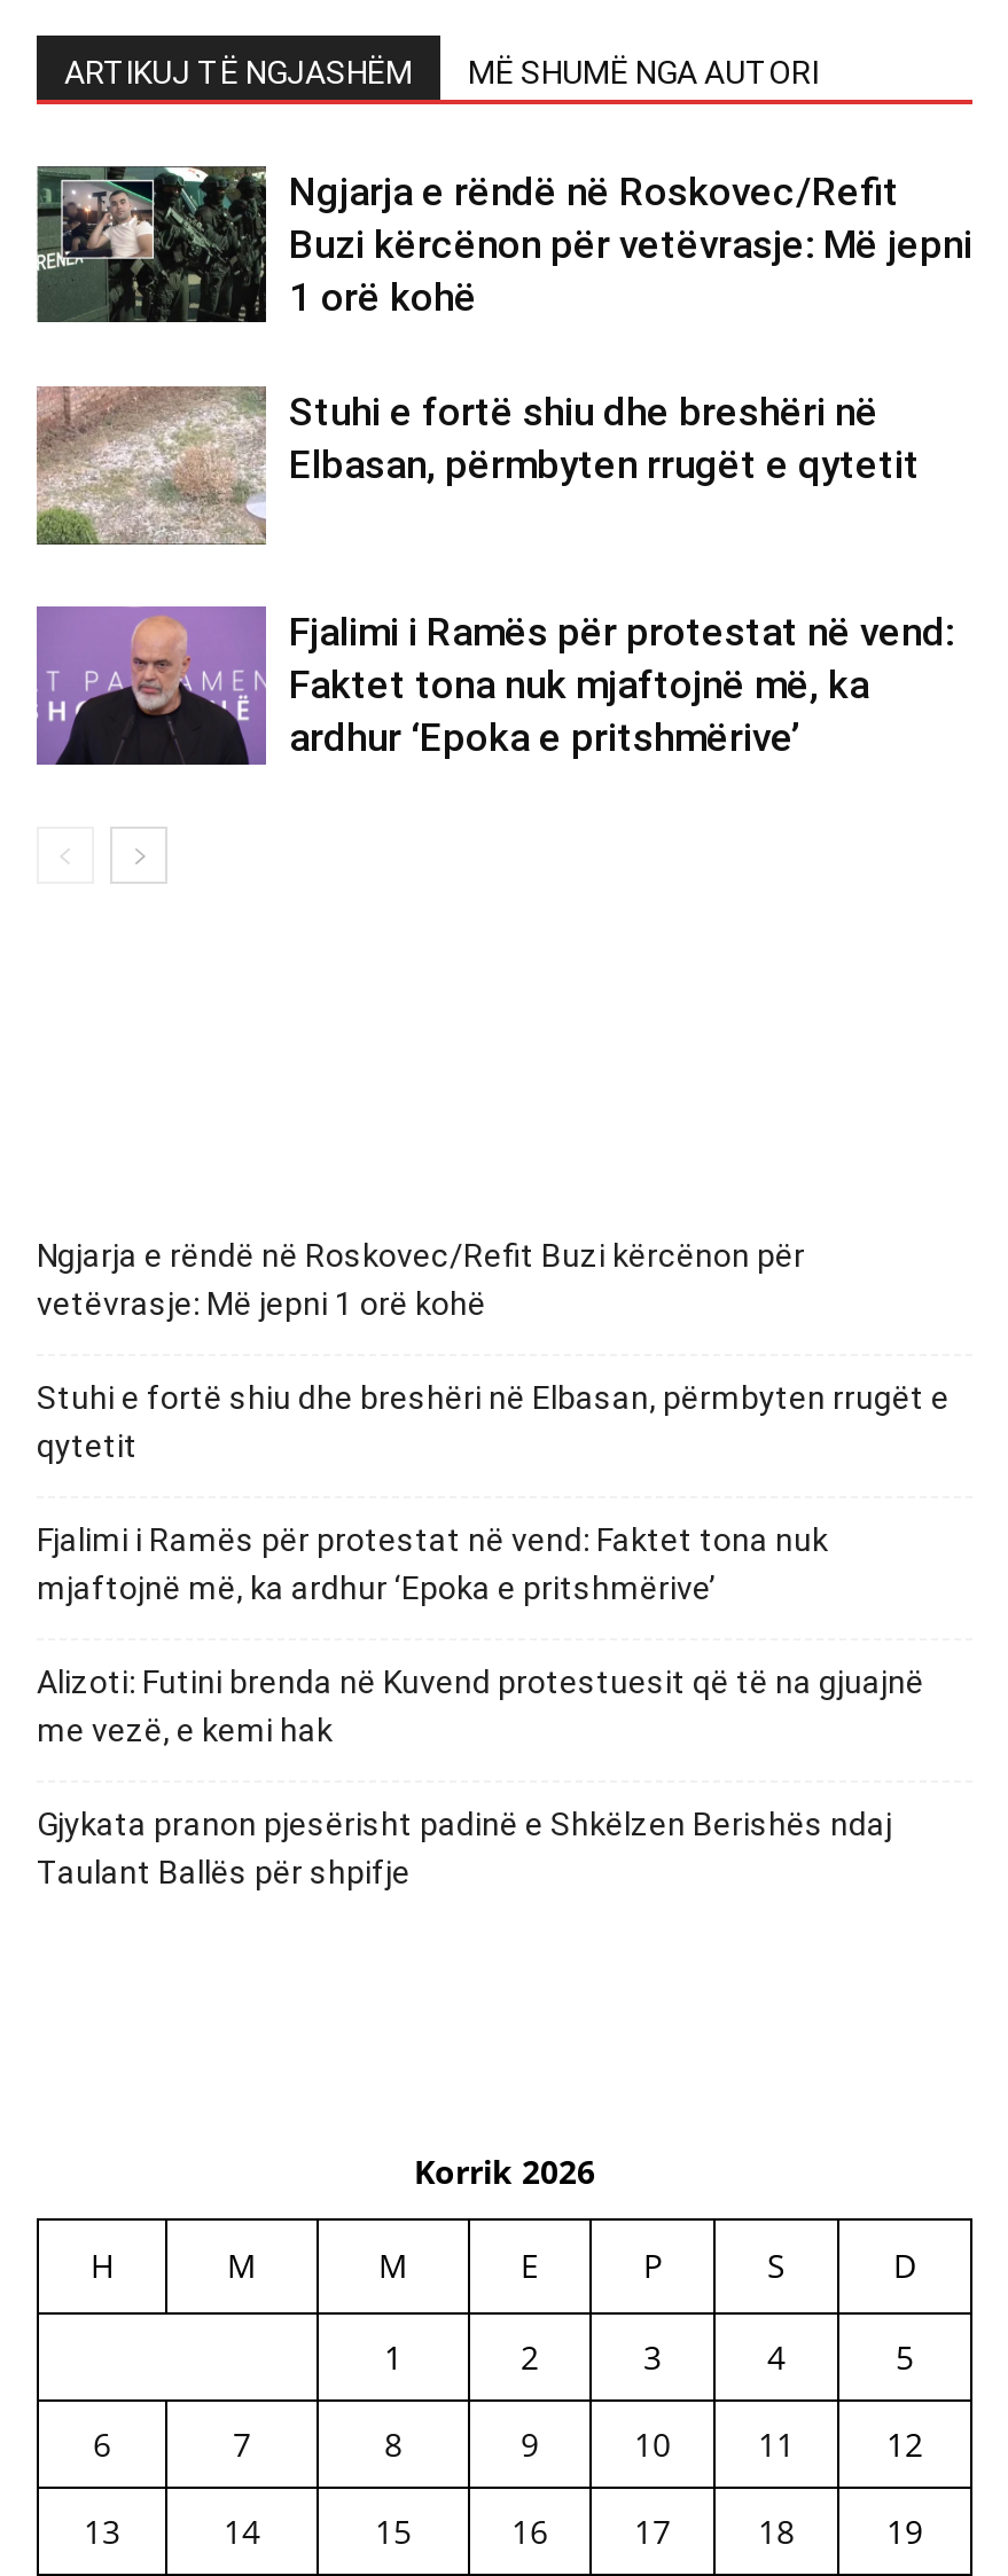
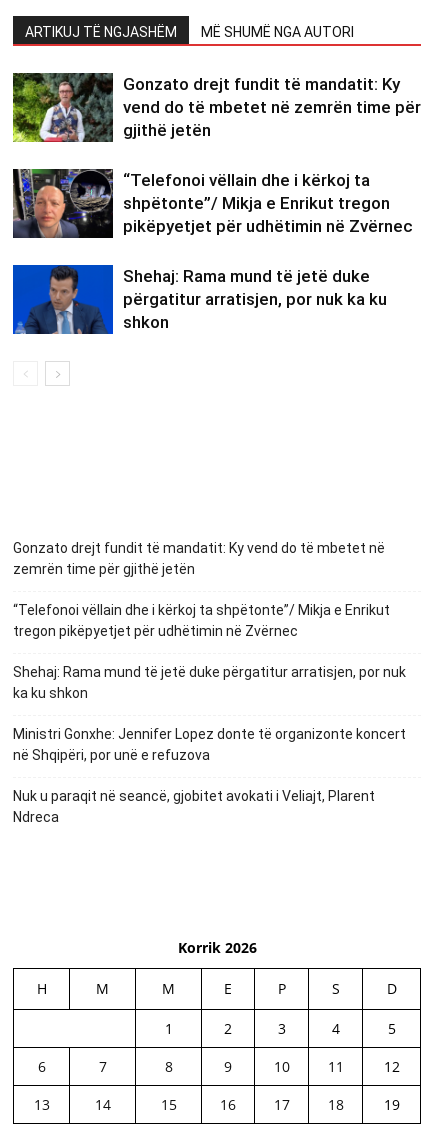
[34,164,972,324] [image] | Ngjarja e rëndë në Roskovec/Refit | Buzi kërcënon për vetëvrasje: Më jepni | 1 orë kohë -> [12,73,421,143] [image] | Gonzato drejt fundit të mandatit: Ky | vend do të mbetet në zemrën time për | gjithë jetën
[37,384,929,547] [image] | Stuhi e fortë shiu dhe breshëri në | Elbasan, përmbyten rrugët e qytetit -> [13,168,413,238] [image] | “Telefonoi vëllain dhe i kërkoj ta | shpëtonte”/ Mikja e Enrikut tregon | pikëpyetjet për udhëtimin në Zvërnec
[34,604,954,767] [image] | Fjalimi i Ramës për protestat në vend: | Faktet tona nuk mjaftojnë më, ka | ardhur ‘Epoka e pritshmërive’ -> [12,264,387,335] [image] | Shehaj: Rama mund të jetë duke | përgatitur arratisjen, por nuk ka ku | shkon
[37,1237,805,1322] Ngjarja e rëndë në Roskovec/Refit Buzi kërcënon për | vetëvrasje: Më jepni 1 orë kohë -> [13,540,385,577] Gonzato drejt fundit të mandatit: Ky vend do të mbetet në | zemrën time për gjithë jetën
[37,1380,950,1464] Stuhi e fortë shiu dhe breshëri në Elbasan, përmbyten rrugët e | qytetit -> [13,602,390,639] “Telefonoi vëllain dhe i kërkoj ta shpëtonte”/ Mikja e Enrikut | tregon pikëpyetjet për udhëtimin në Zvërnec
[37,1522,828,1607] Fjalimi i Ramës për protestat në vend: Faktet tona nuk | mjaftojnë më, ka ardhur ‘Epoka e pritshmërive’ -> [13,664,406,701] Shehaj: Rama mund të jetë duke përgatitur arratisjen, por nuk | ka ku shkon
[37,1664,924,1749] Alizoti: Futini brenda në Kuvend protestuesit që të na gjuajnë | me vezë, e kemi hak -> [13,726,406,763] Ministri Gonxhe: Jennifer Lopez donte të organizonte koncert | në Shqipëri, por unë e refuzova
[37,1806,892,1891] Gjykata pranon pjesërisht padinë e Shkëlzen Berishës ndaj | Taulant Ballës për shpifje -> [13,788,375,825] Nuk u paraqit në seancë, gjobitet avokati i Veliajt, Plarent | Ndreca

